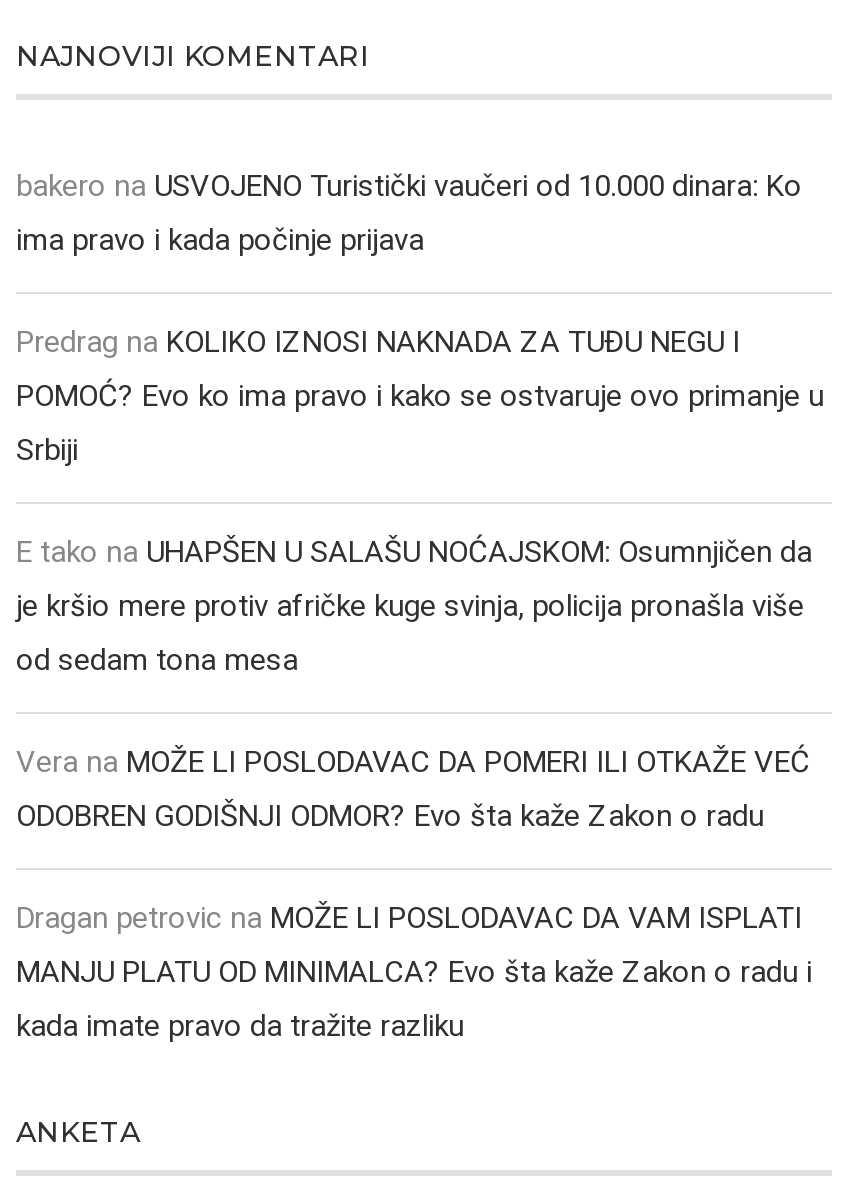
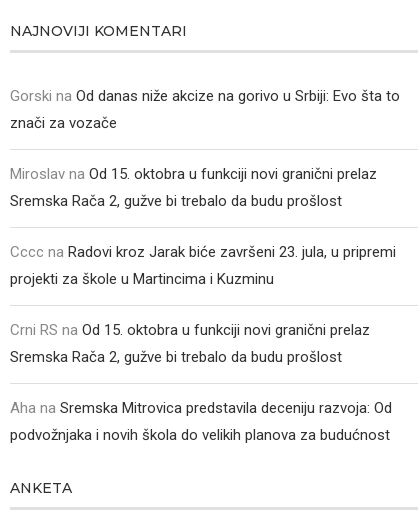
[16,169,824,1045] bakero na USVOJENO Turistički vaučeri od 10.000 dinara: Ko | ima pravo i kada počinje prijava | Predrag na KOLIKO IZNOSI NAKNADA ZA TUĐU NEGU I | POMOĆ? Evo ko ima pravo i kako se ostvaruje ovo primanje u | Srbiji | E tako na UHAPŠEN U SALAŠU NOĆAJSKOM: Osumnjičen da | je kršio mere protiv afričke kuge svinja, policija pronašla više | od sedam tona mesa | Vera na MOŽE LI POSLODAVAC DA POMERI ILI OTKAŽE VEĆ | ODOBREN GODIŠNJI ODMOR? Evo šta kaže Zakon o radu | Dragan petrovic na MOŽE LI POSLODAVAC DA VAM ISPLATI | MANJU PLATU OD MINIMALCA? Evo šta kaže Zakon o radu i | kada imate pravo da tražite razliku -> [10,87,400,444] Gorski na Od danas niže akcize na gorivo u Srbiji: Evo šta to | znači za vozače | Miroslav na Od 15. oktobra u funkciji novi granični prelaz | Sremska Rača 2, gužve bi trebalo da budu prošlost | Cccc na Radovi kroz Jarak biće završeni 23. jula, u pripremi | projekti za škole u Martincima i Kuzminu | Crni RS na Od 15. oktobra u funkciji novi granični prelaz | Sremska Rača 2, gužve bi trebalo da budu prošlost | Aha na Sremska Mitrovica predstavila deceniju razvoja: Od | podvožnjaka i novih škola do velikih planova za budućnost

